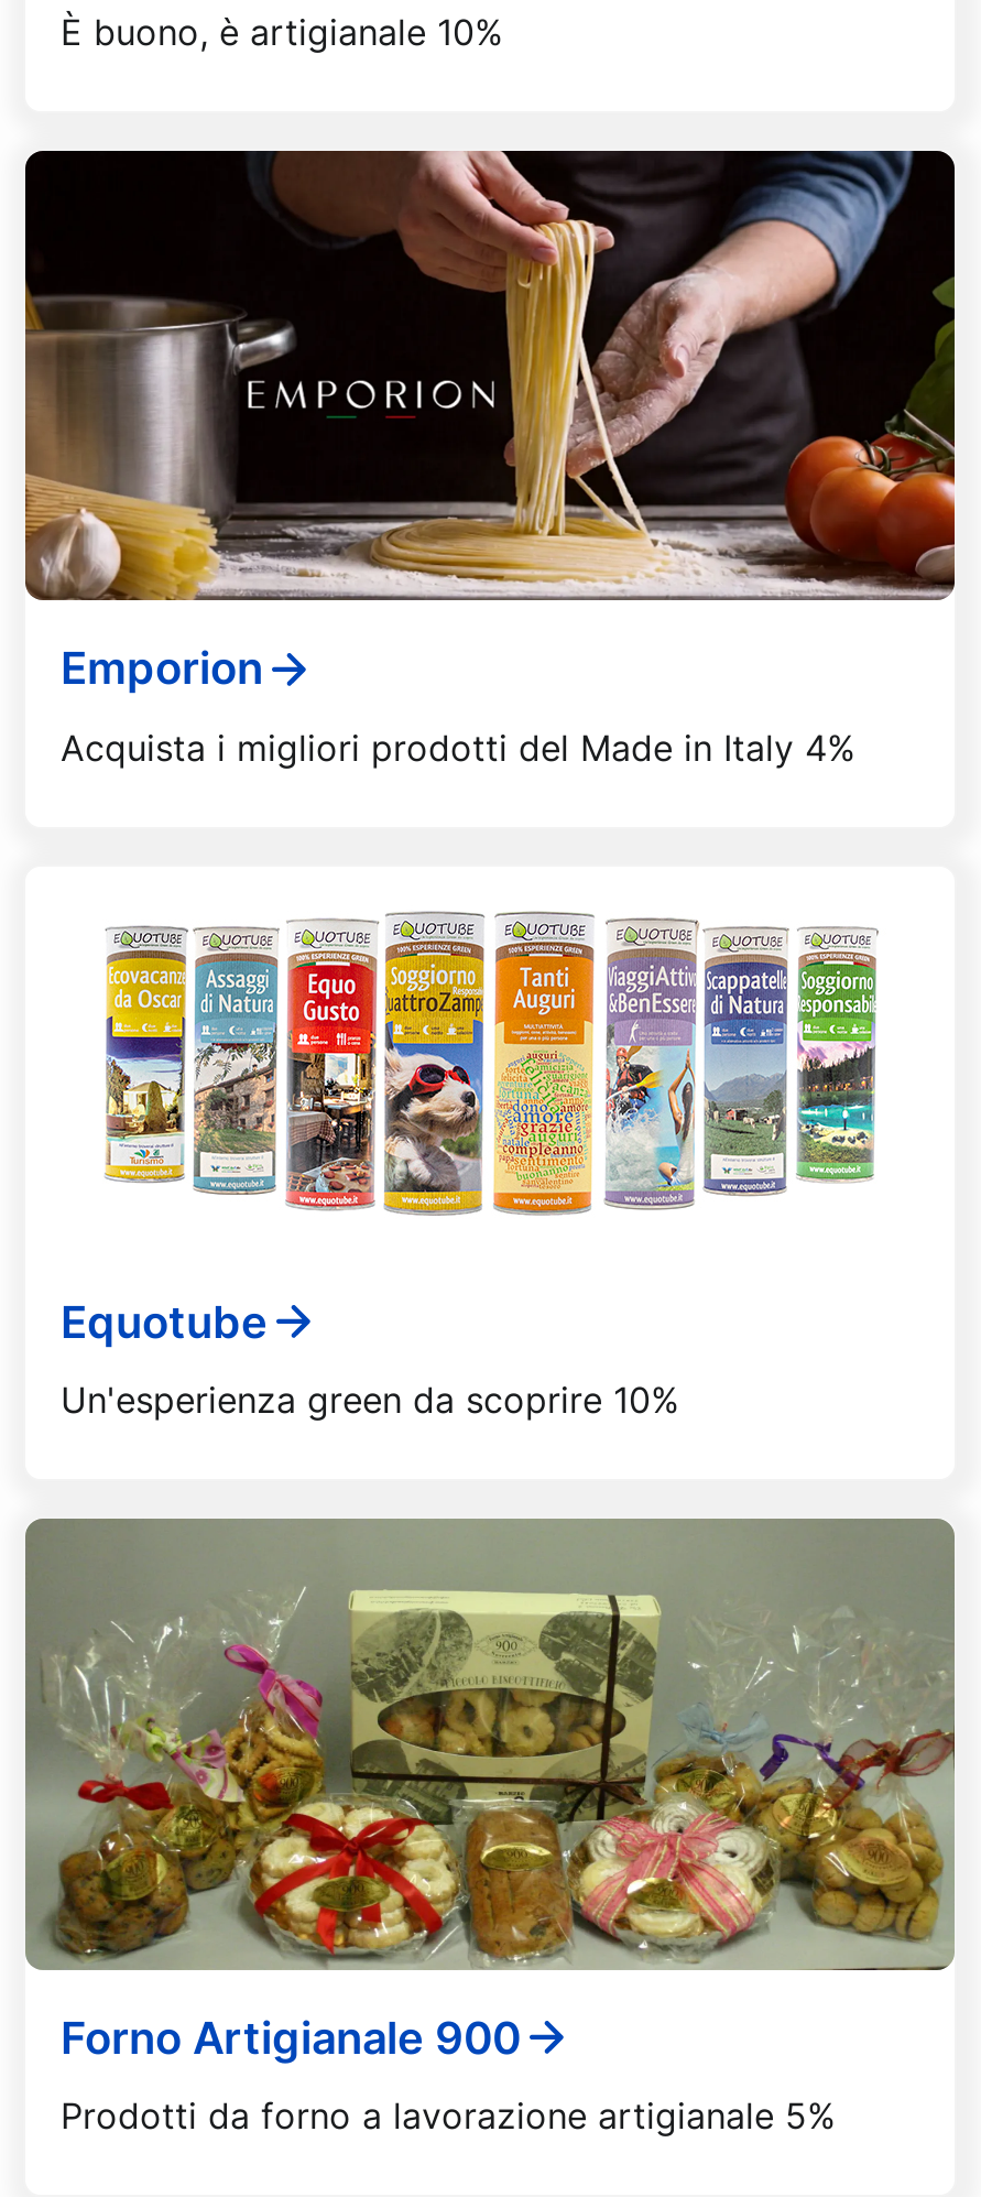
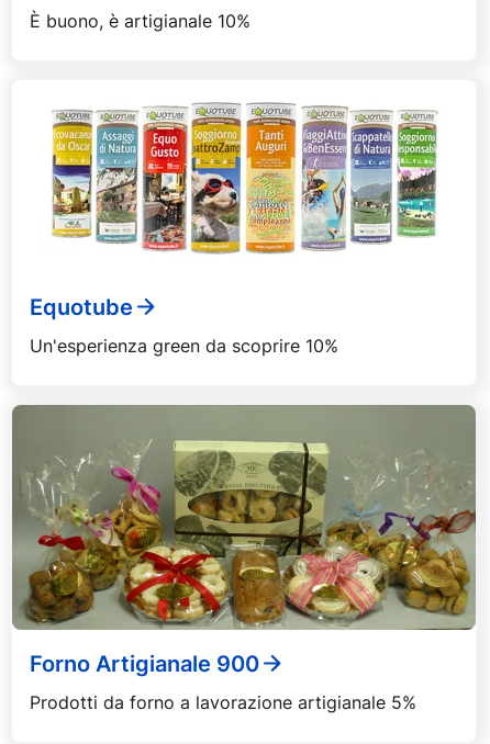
[23,149,957,769] [image] | Emporion | Acquista i migliori prodotti del Made in Italy 4% -> none

